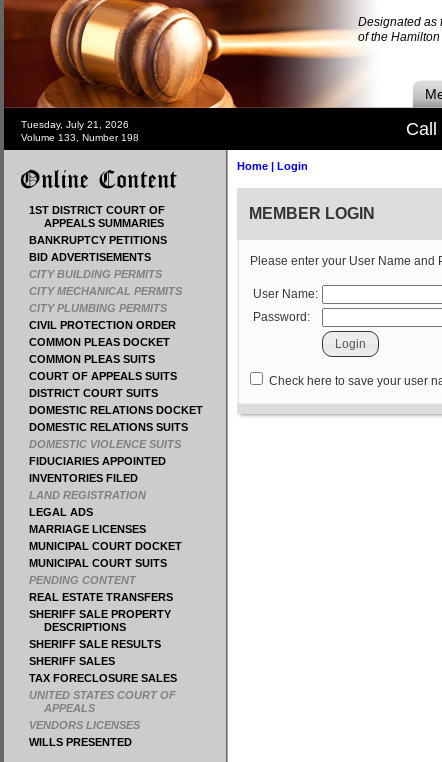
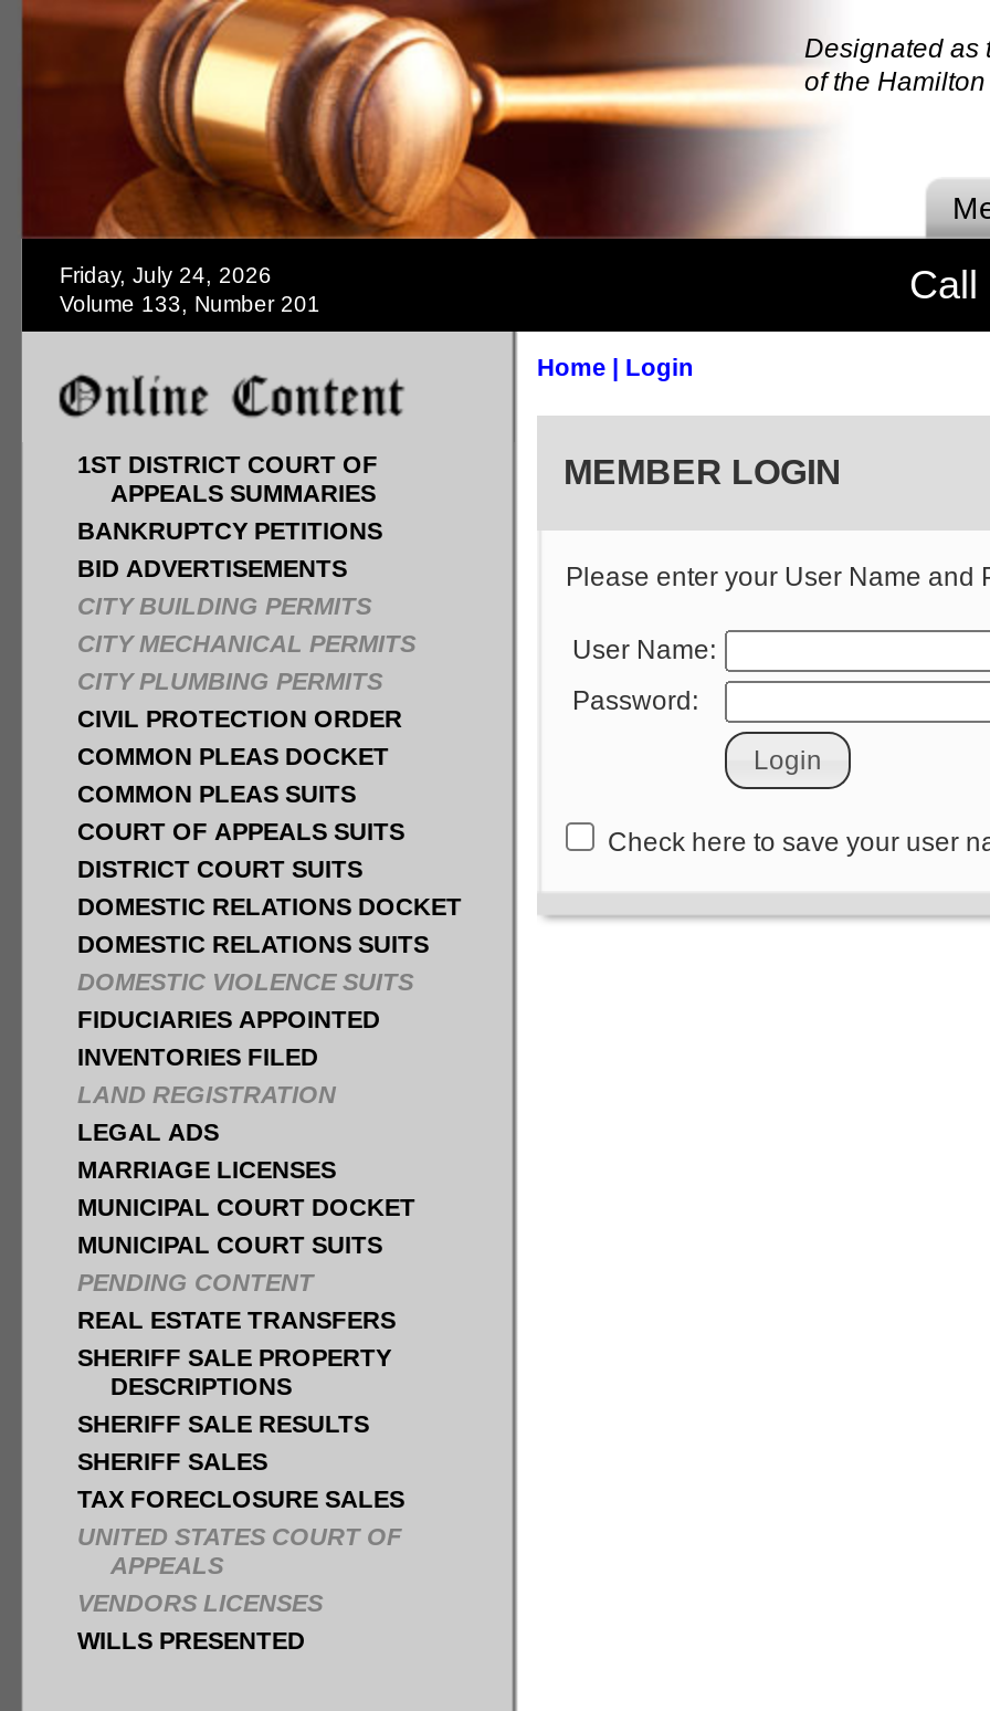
[21,119,129,130] Tuesday, July 21, 2026 -> [60,263,272,287] Friday, July 24, 2026
[21,132,139,143] Volume 133, Number 198 -> [60,292,320,316] Volume 133, Number 201

